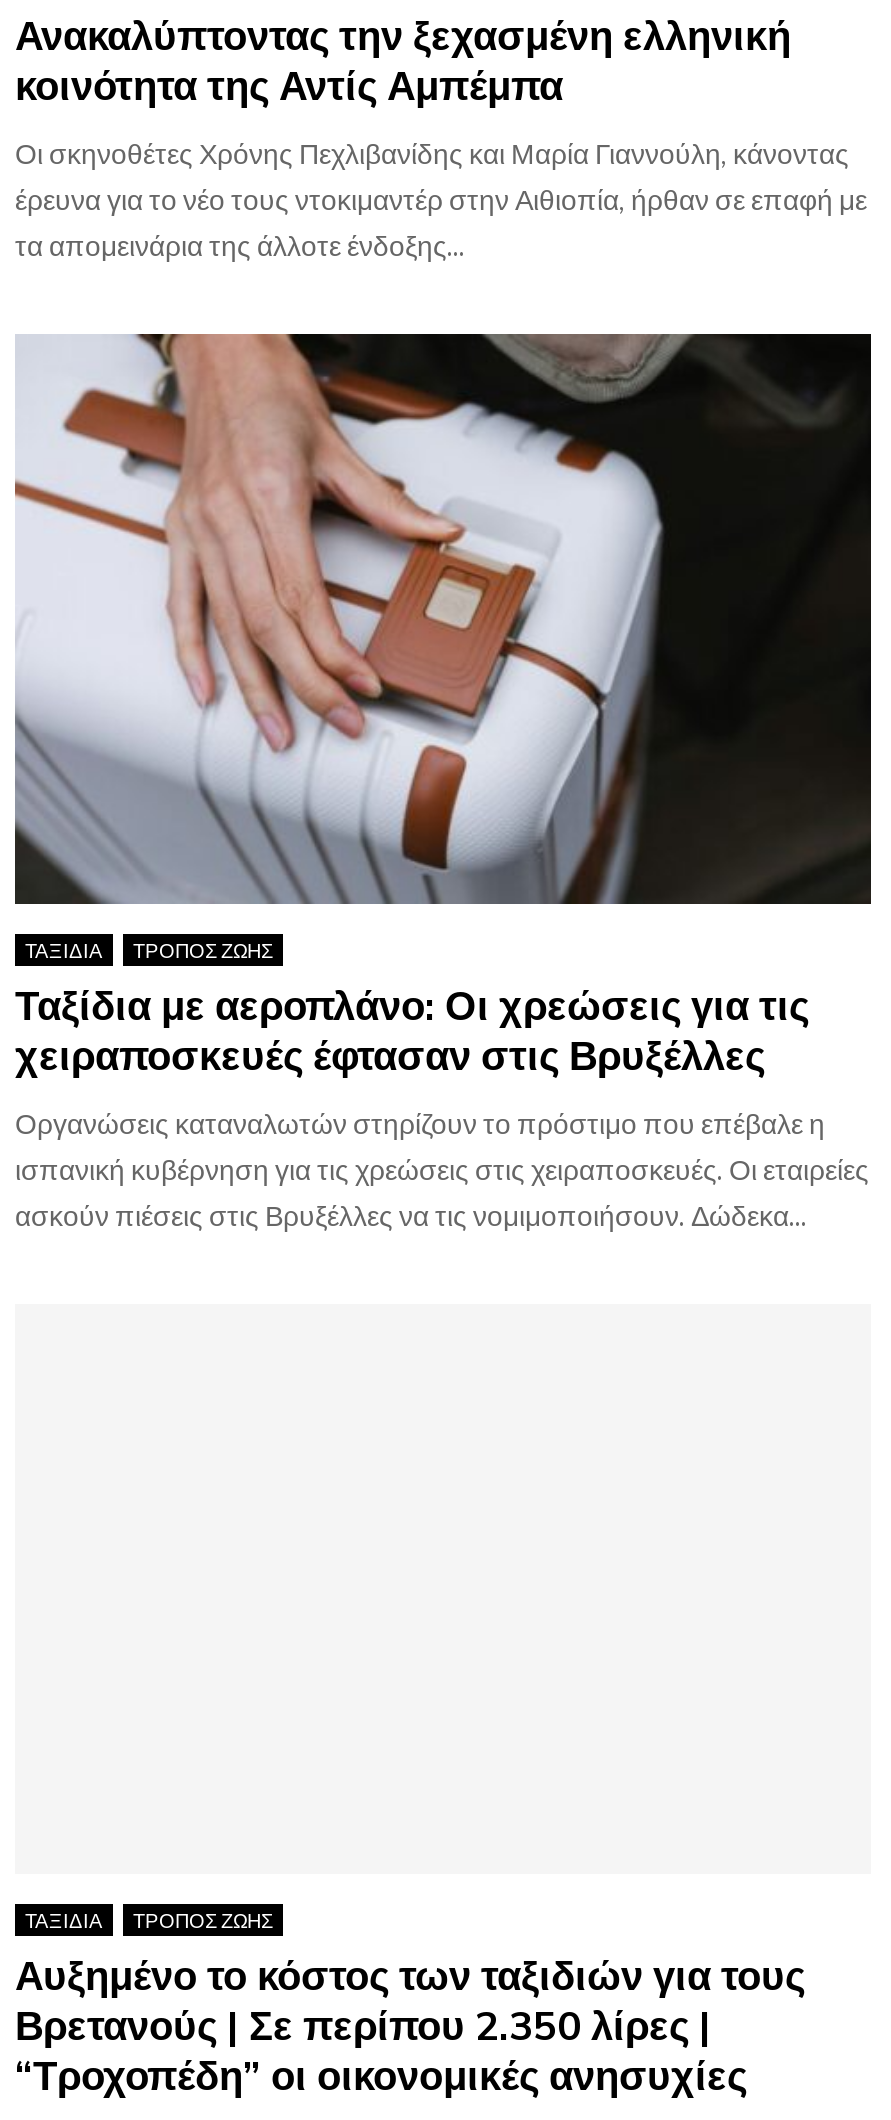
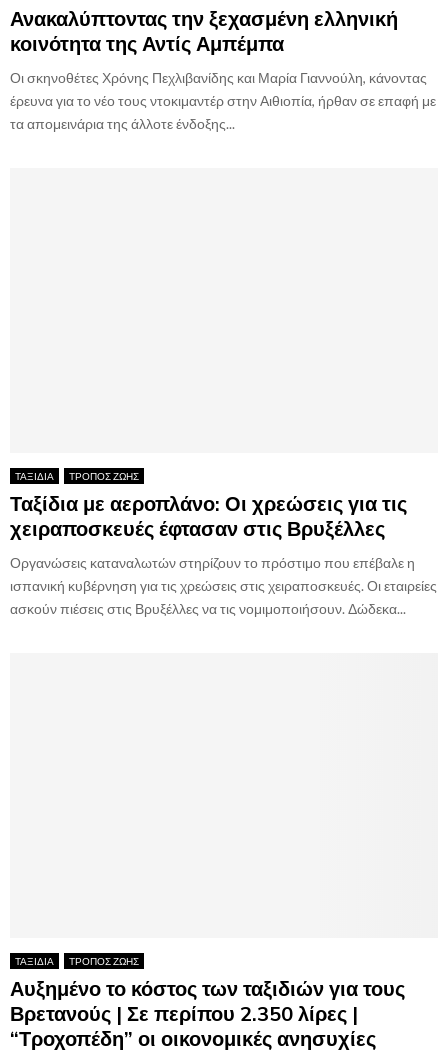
[13,332,873,906] [image] -> none

